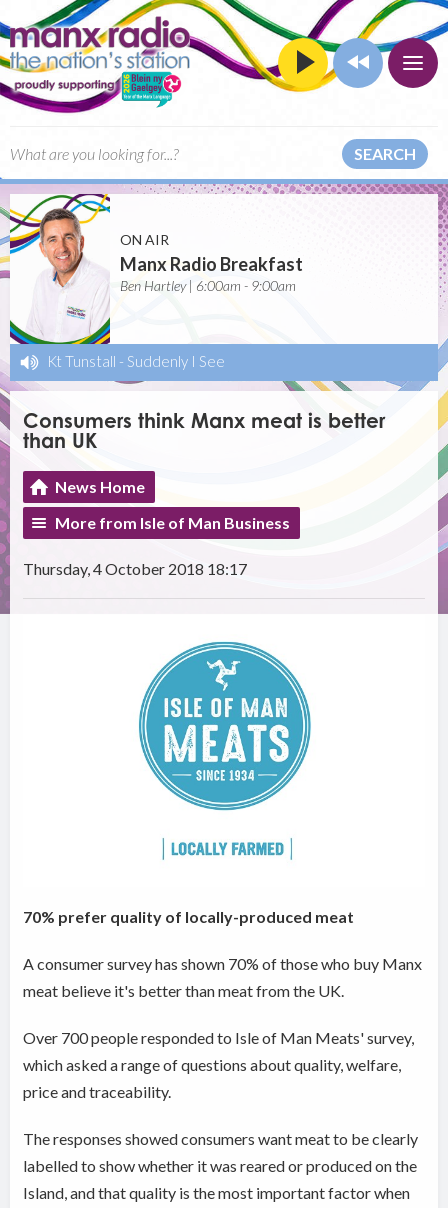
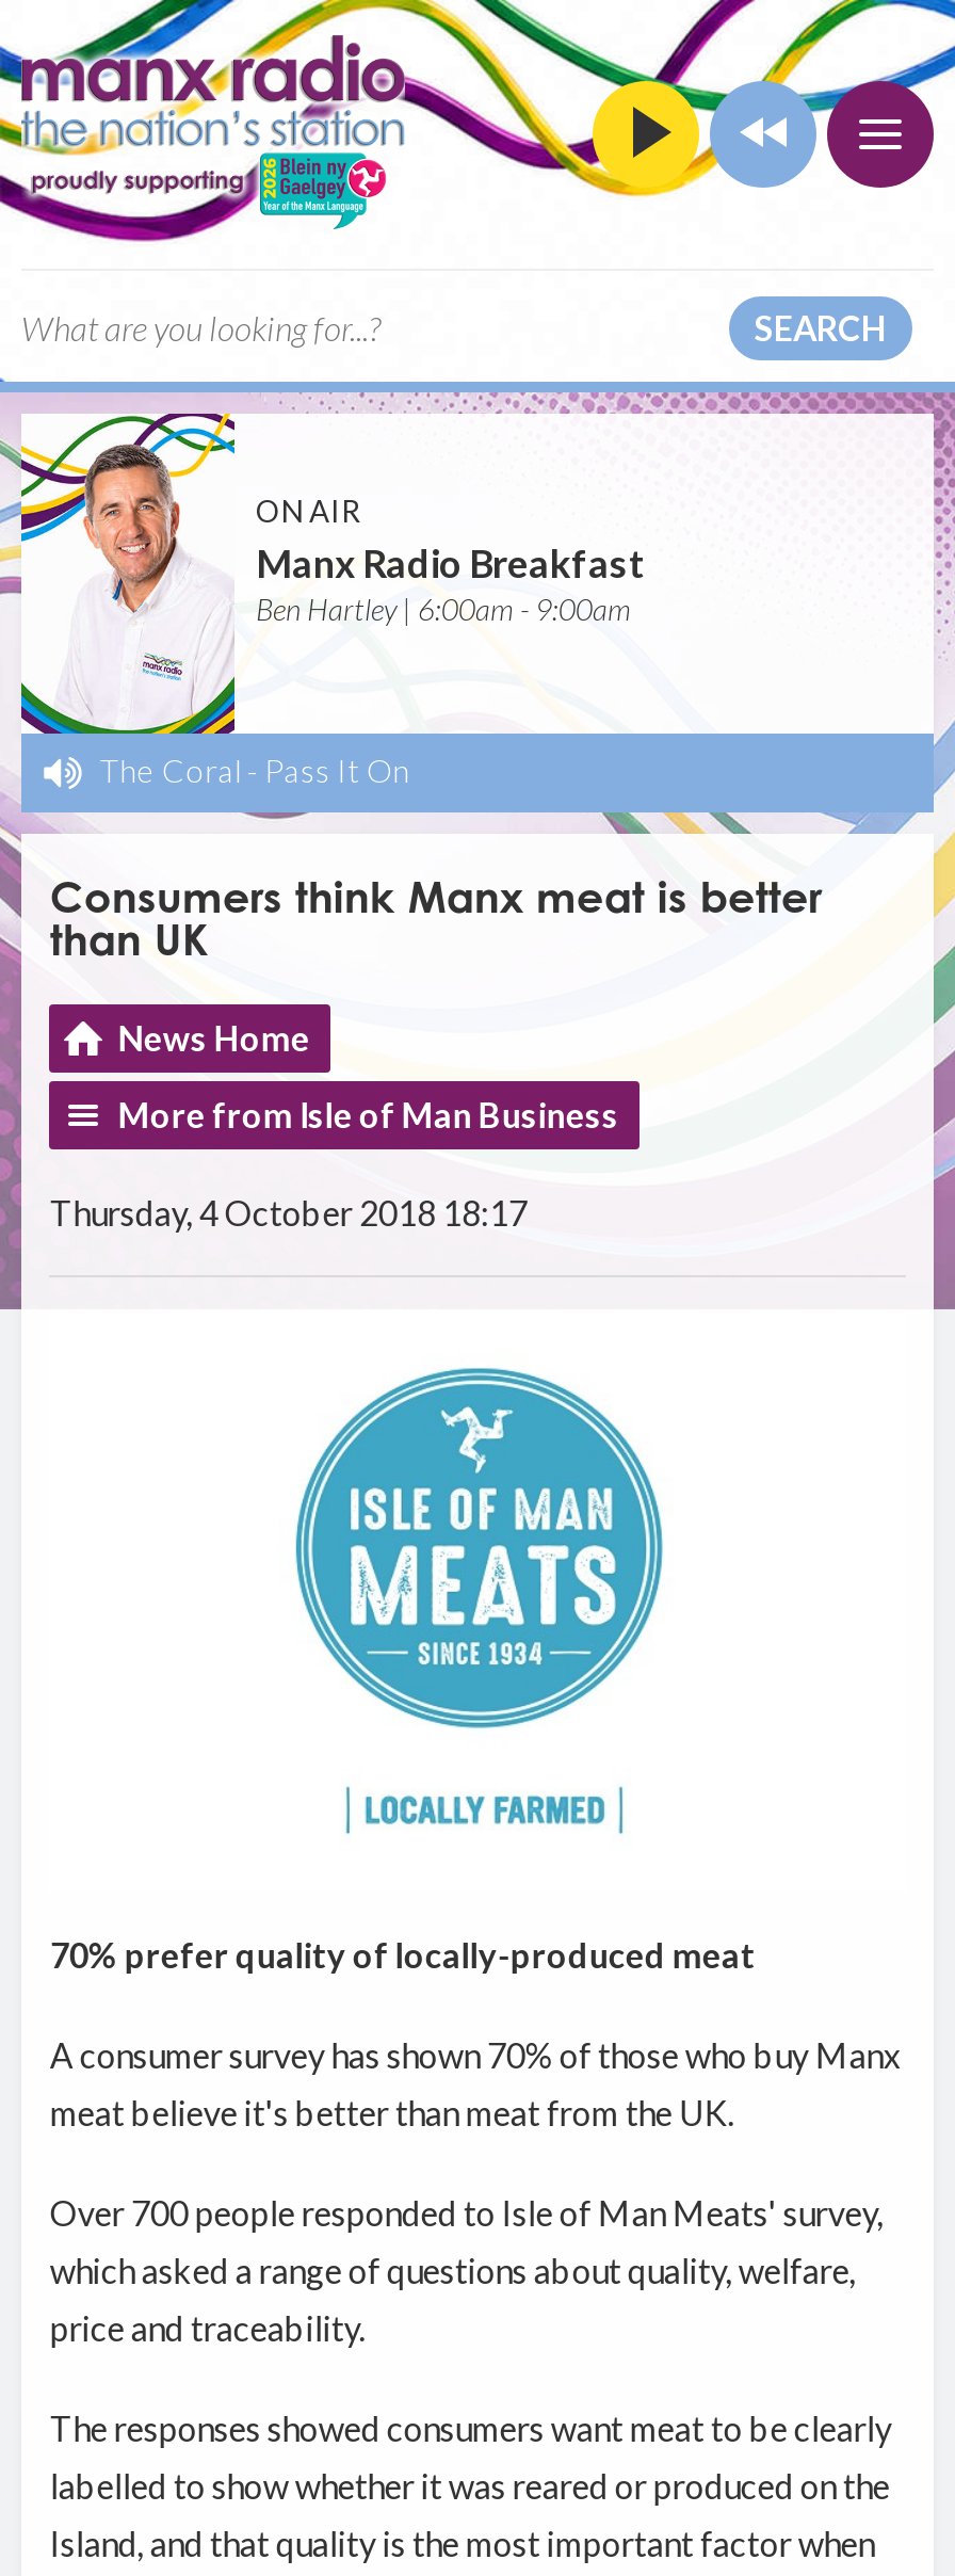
[47,352,225,370] Kt Tunstall - Suddenly I See -> [100,751,409,789] The Coral - Pass It On

